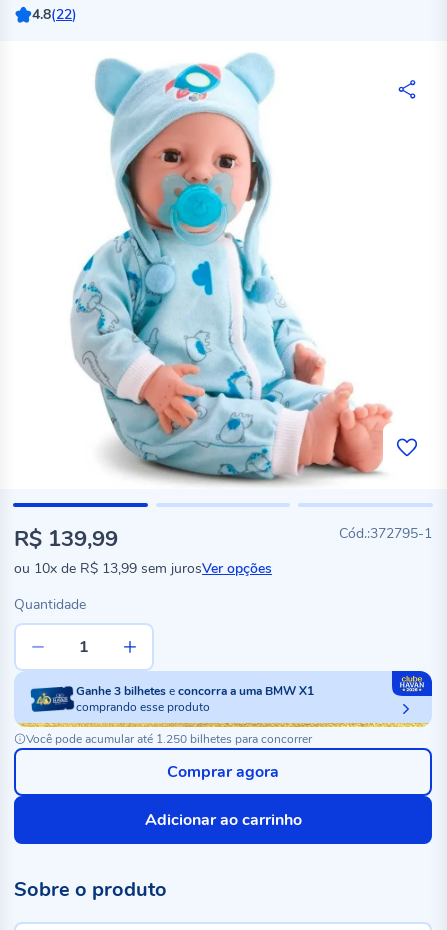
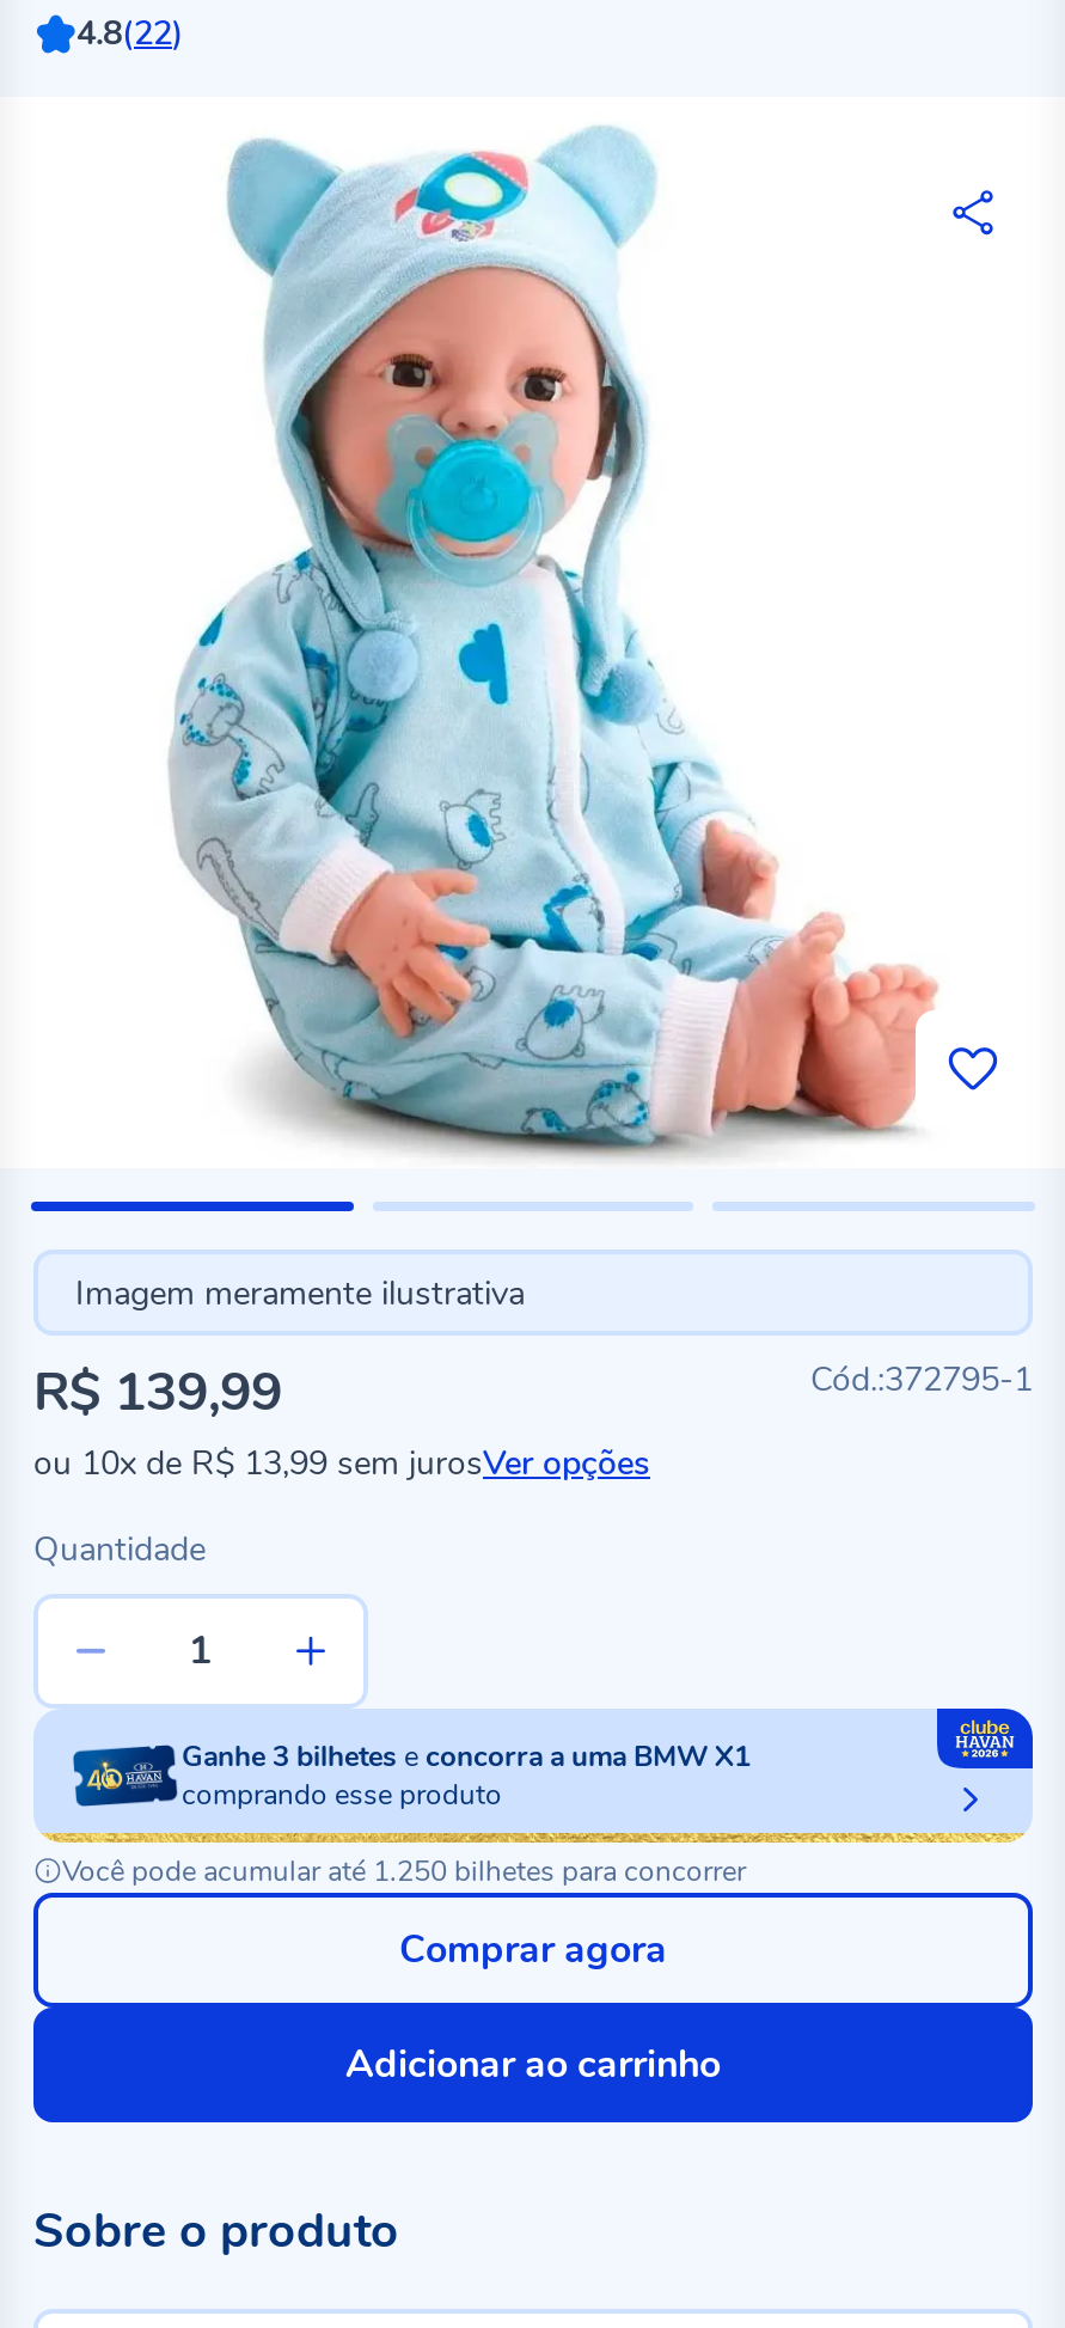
none -> [75,1270,525,1315] Imagem meramente ilustrativa

